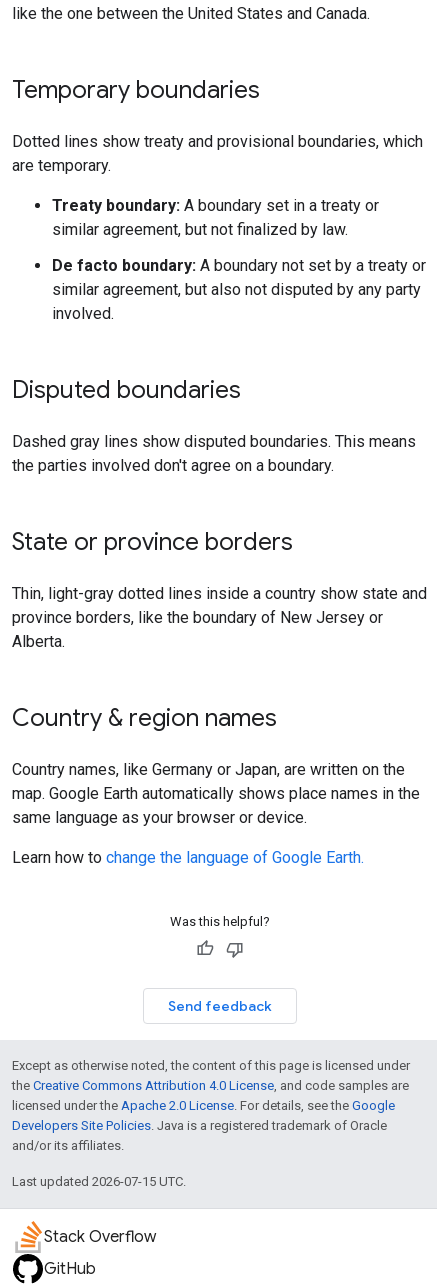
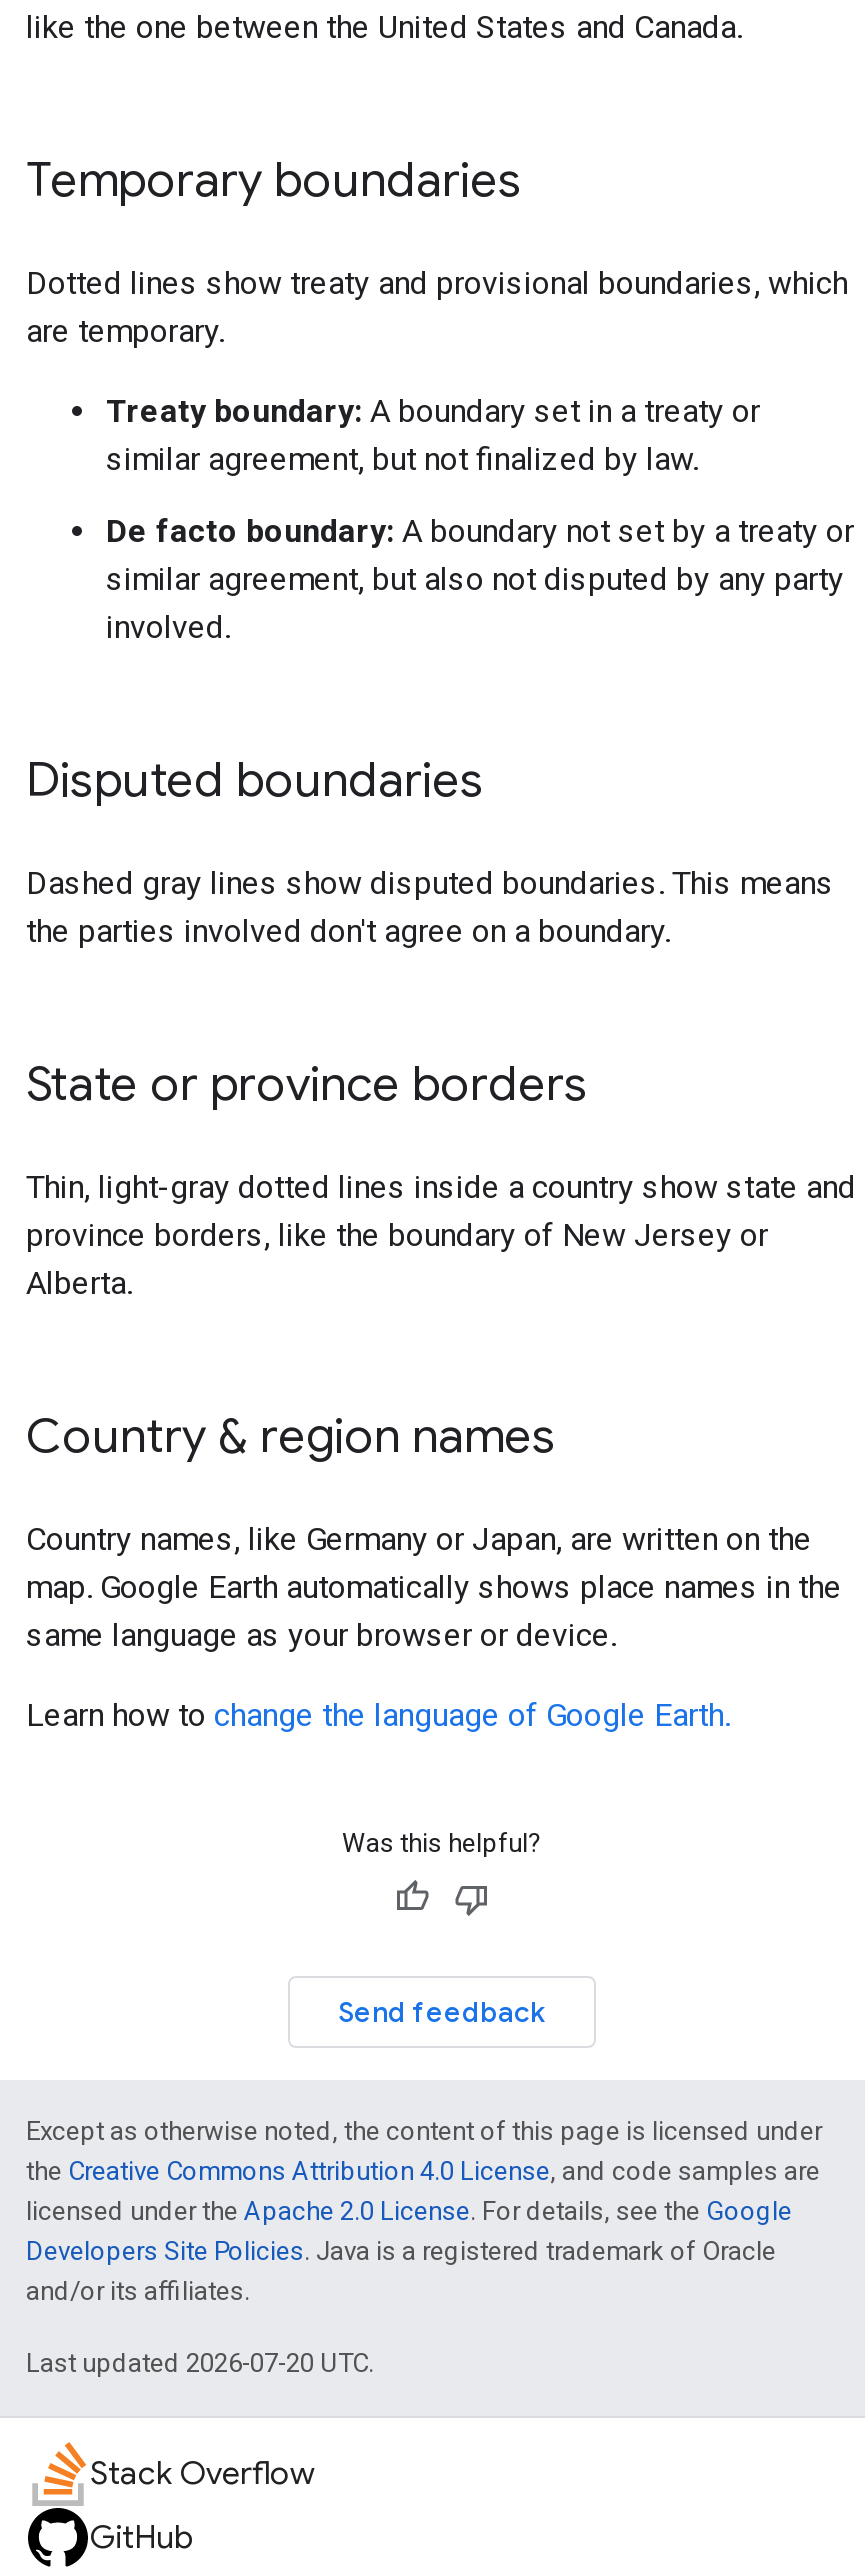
[12,1174,186,1189] Last updated 2026-07-15 UTC. -> [26,2348,374,2378] Last updated 2026-07-20 UTC.

